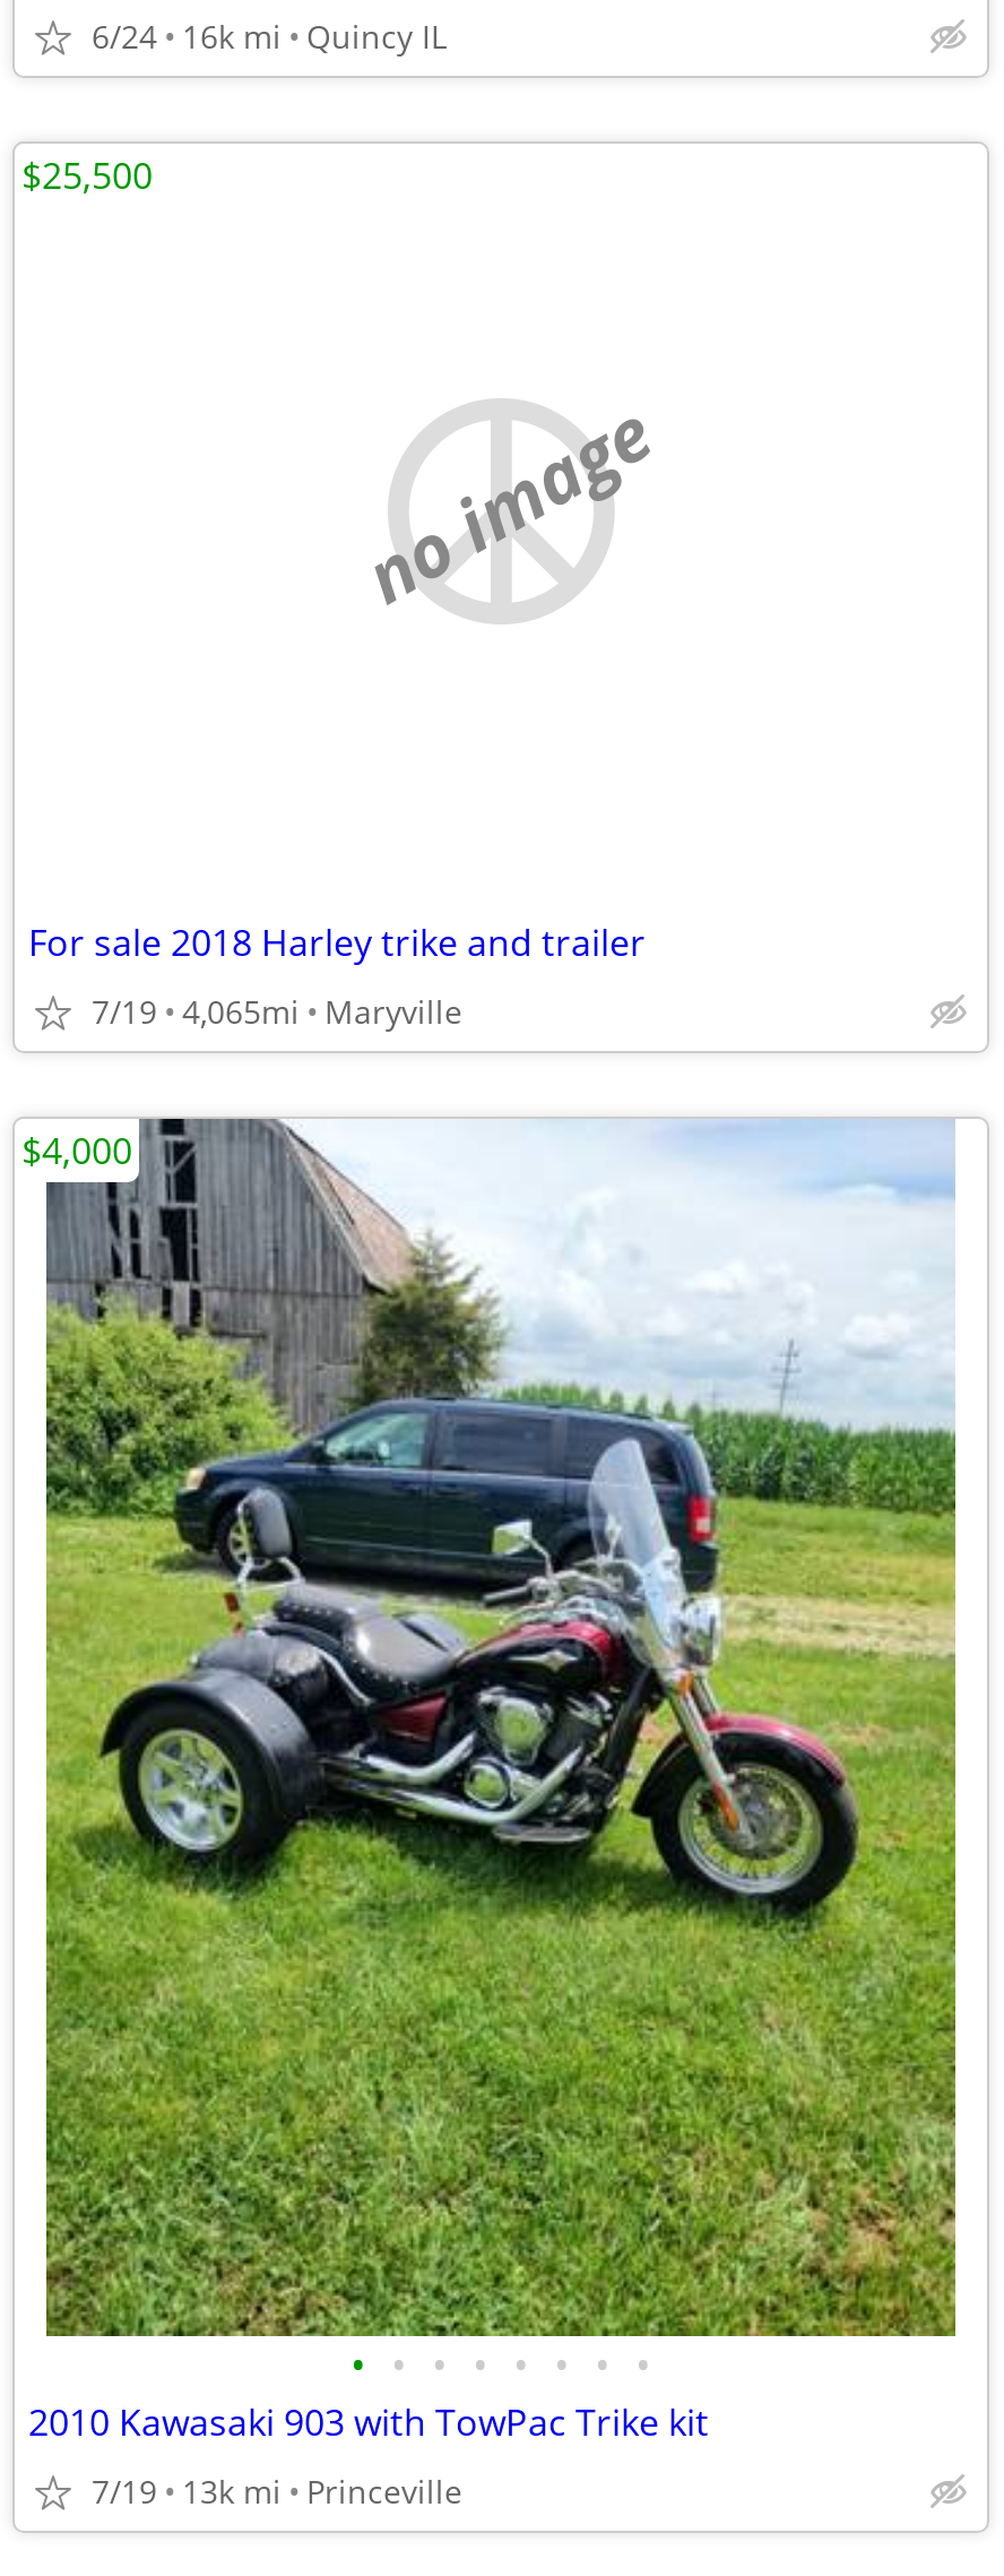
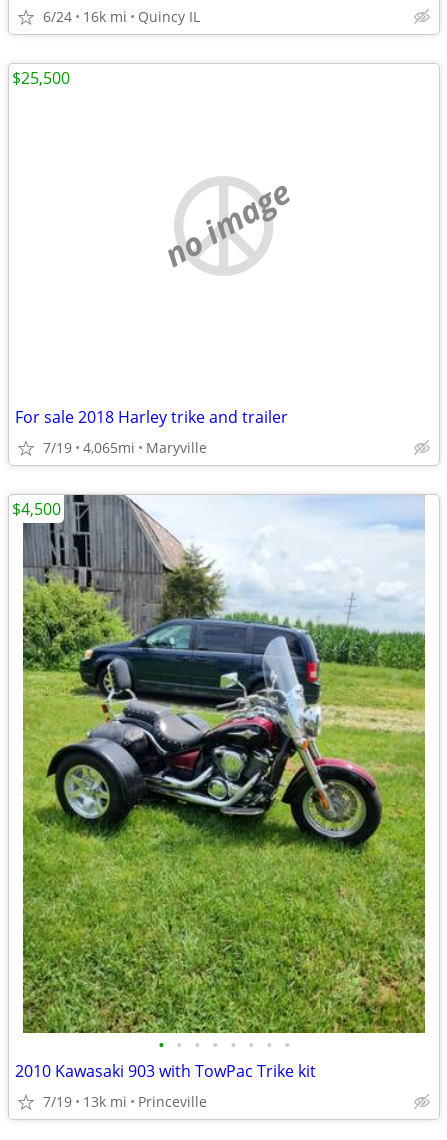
[21,1126,132,1175] $4,000 -> [12,498,61,520] $4,500

